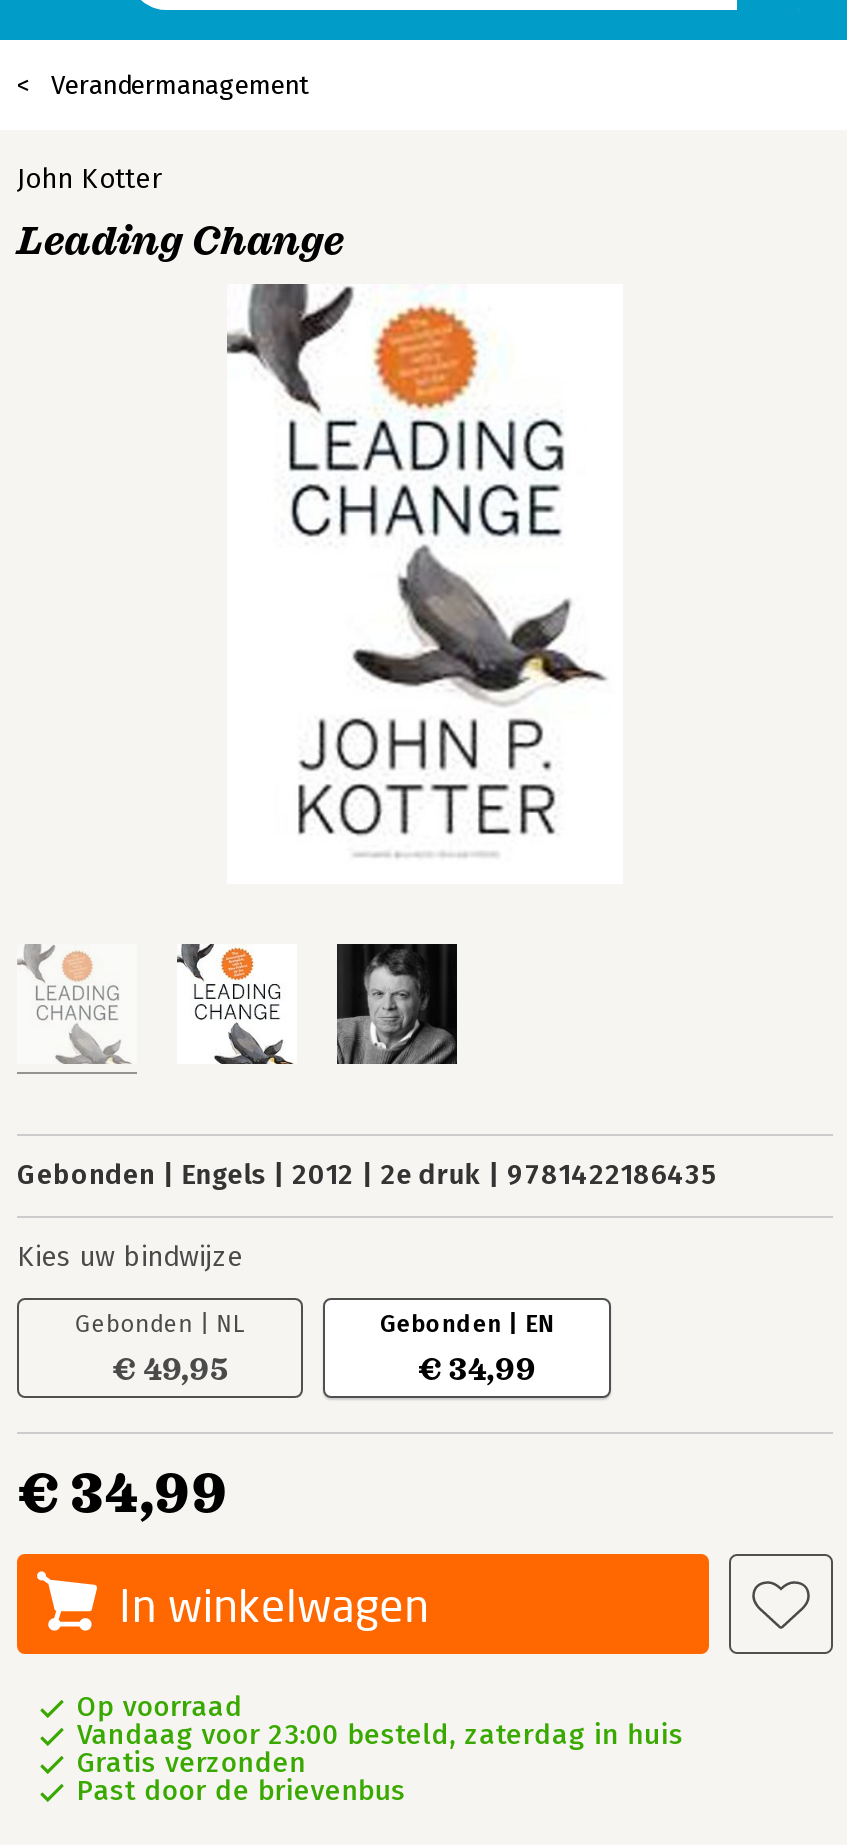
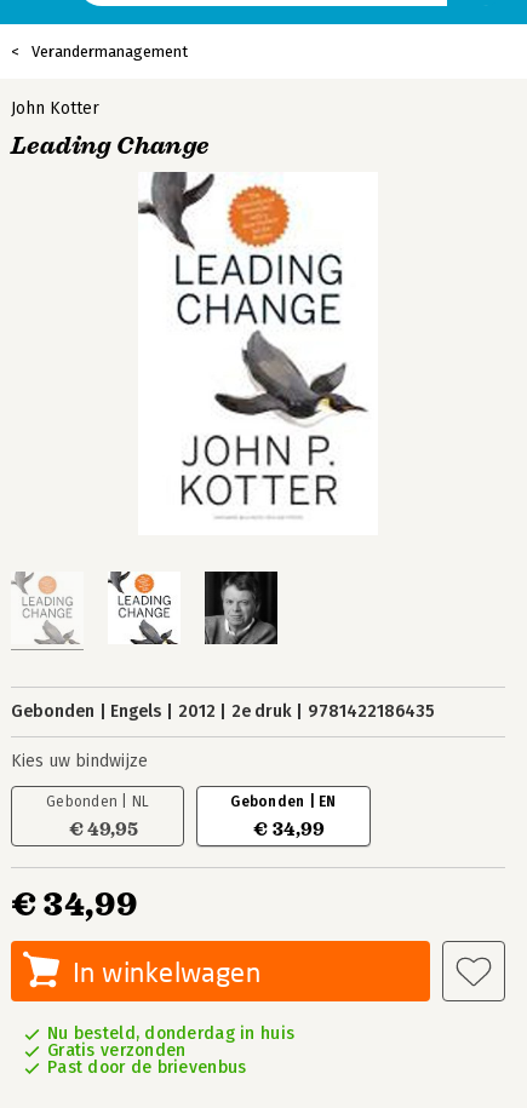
[77,1690,684,1752] Op voorraad | Vandaag voor 23:00 besteld, zaterdag in huis -> [47,1023,295,1044] Nu besteld, donderdag in huis

